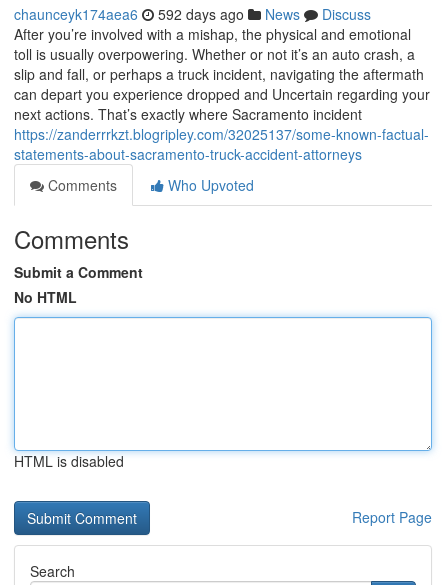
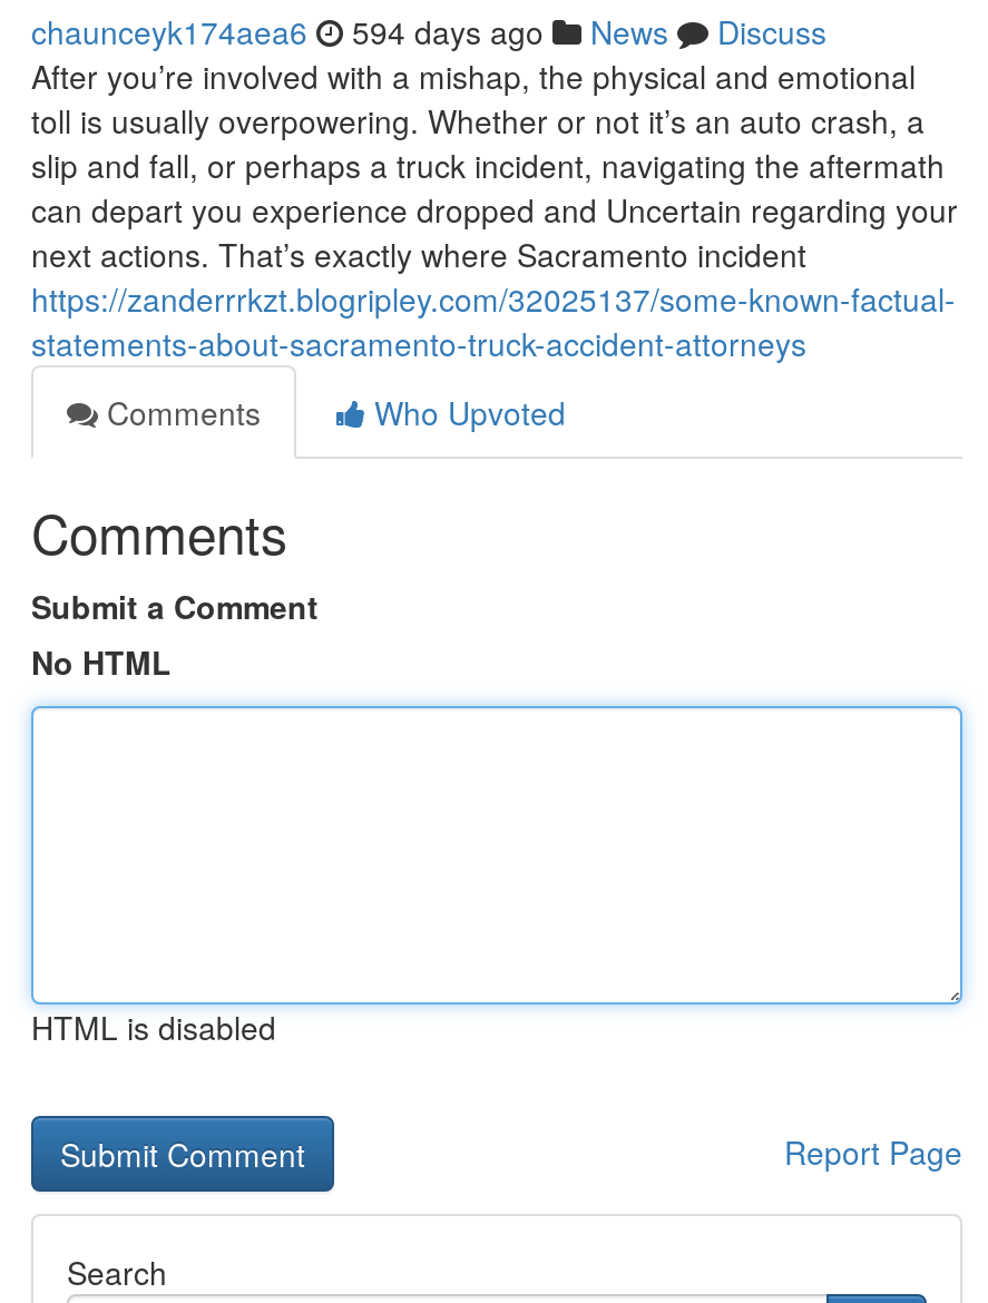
[14,4,371,24] chaunceyk174aea6 592 days ago News Discuss -> [31,9,826,53] chaunceyk174aea6 594 days ago News Discuss

